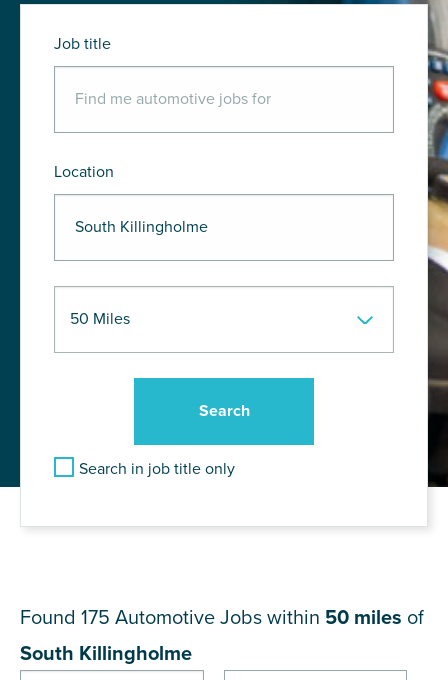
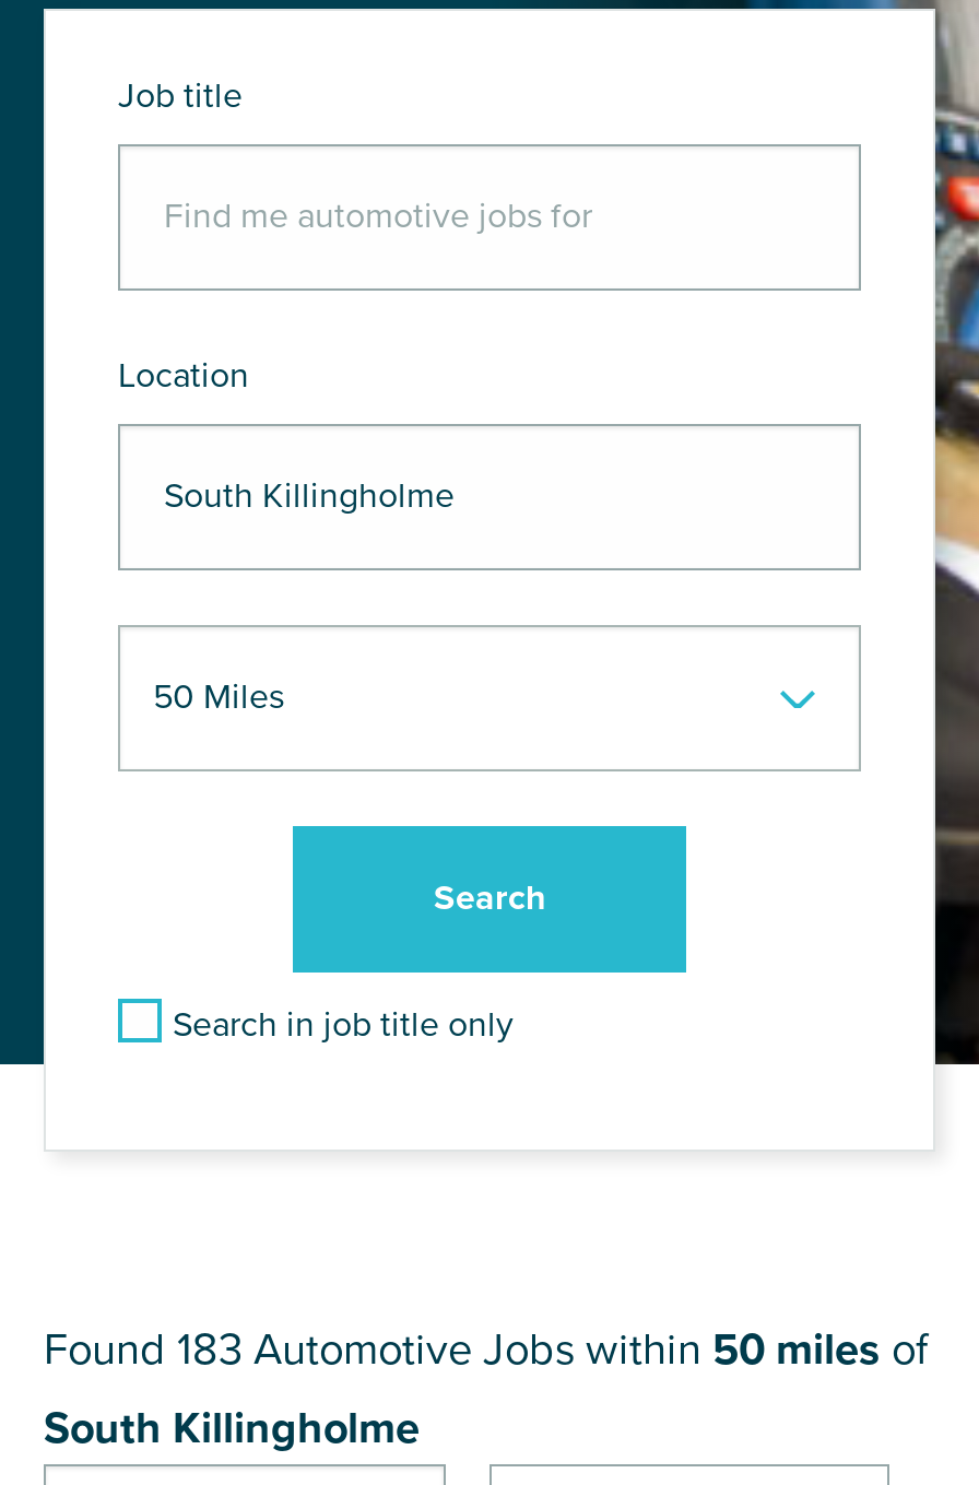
[20,605,424,629] Found 175 Automotive Jobs within 50 miles of -> [44,1323,929,1376] Found 183 Automotive Jobs within 50 miles of

